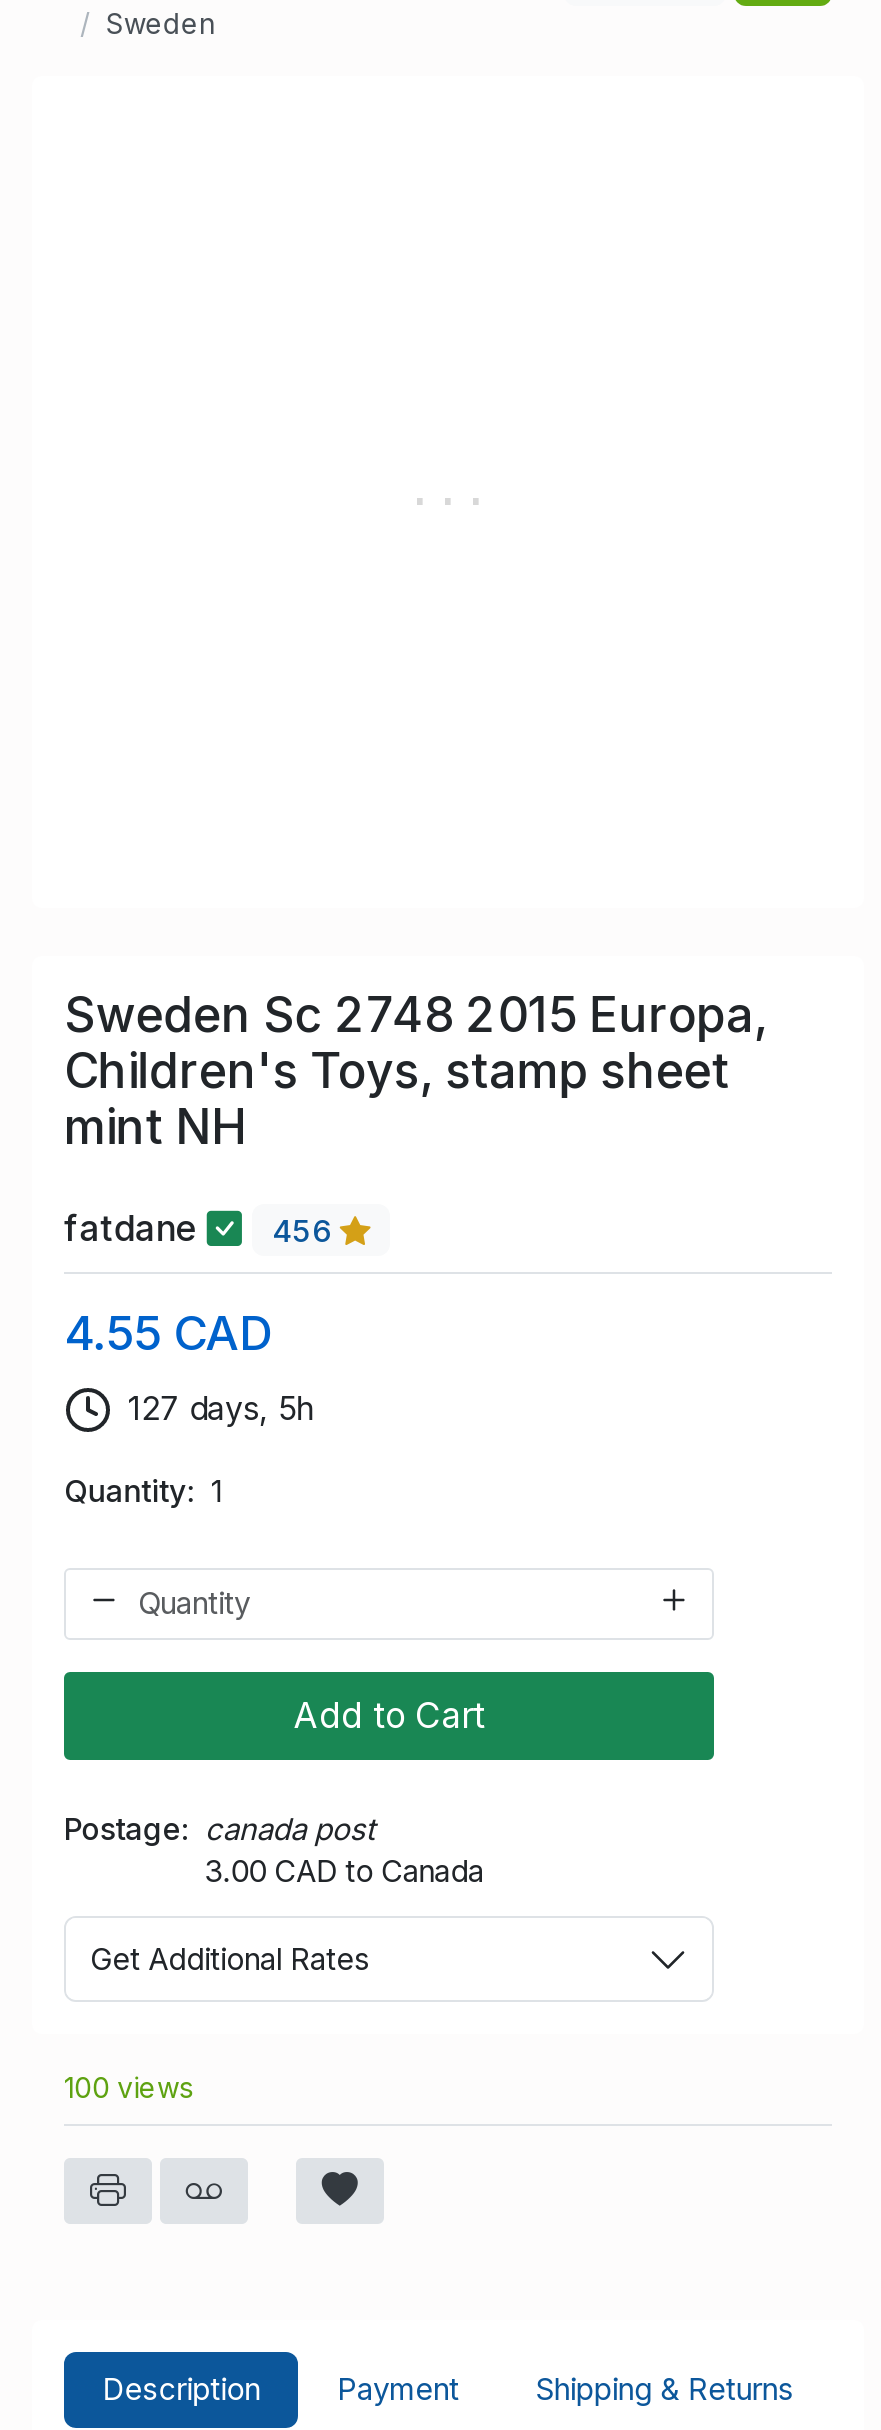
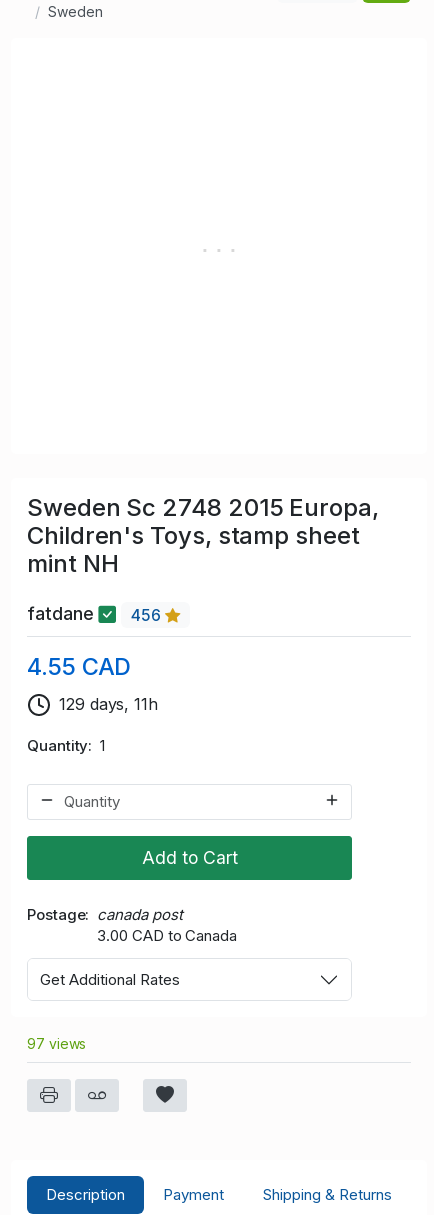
[128,1388,316,1428] 127 days, 5h -> [59,694,158,714] 129 days, 11h
[64,2070,193,2104] 100 views -> [27,1035,86,1052] 97 views

